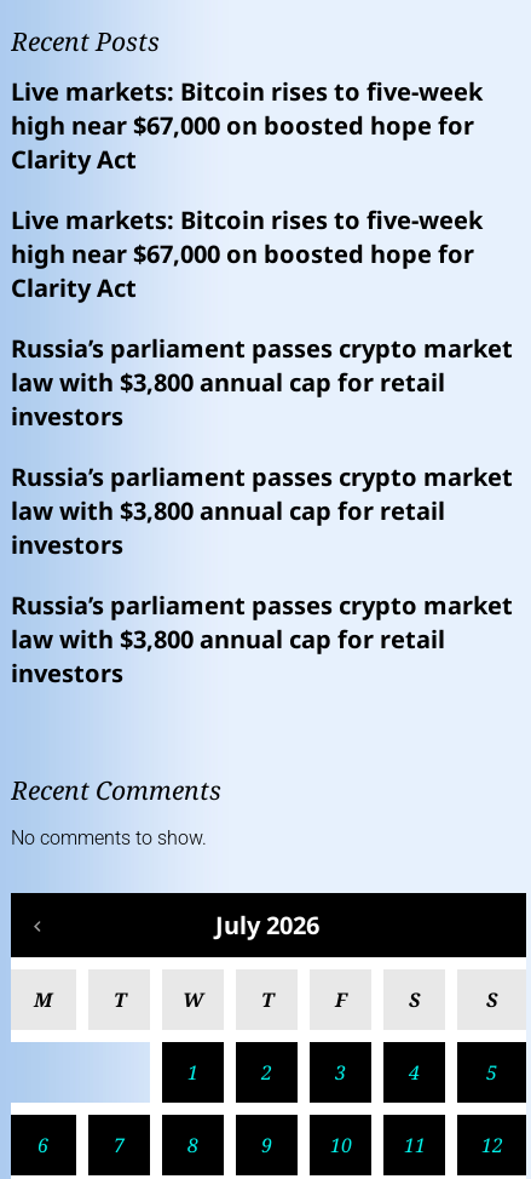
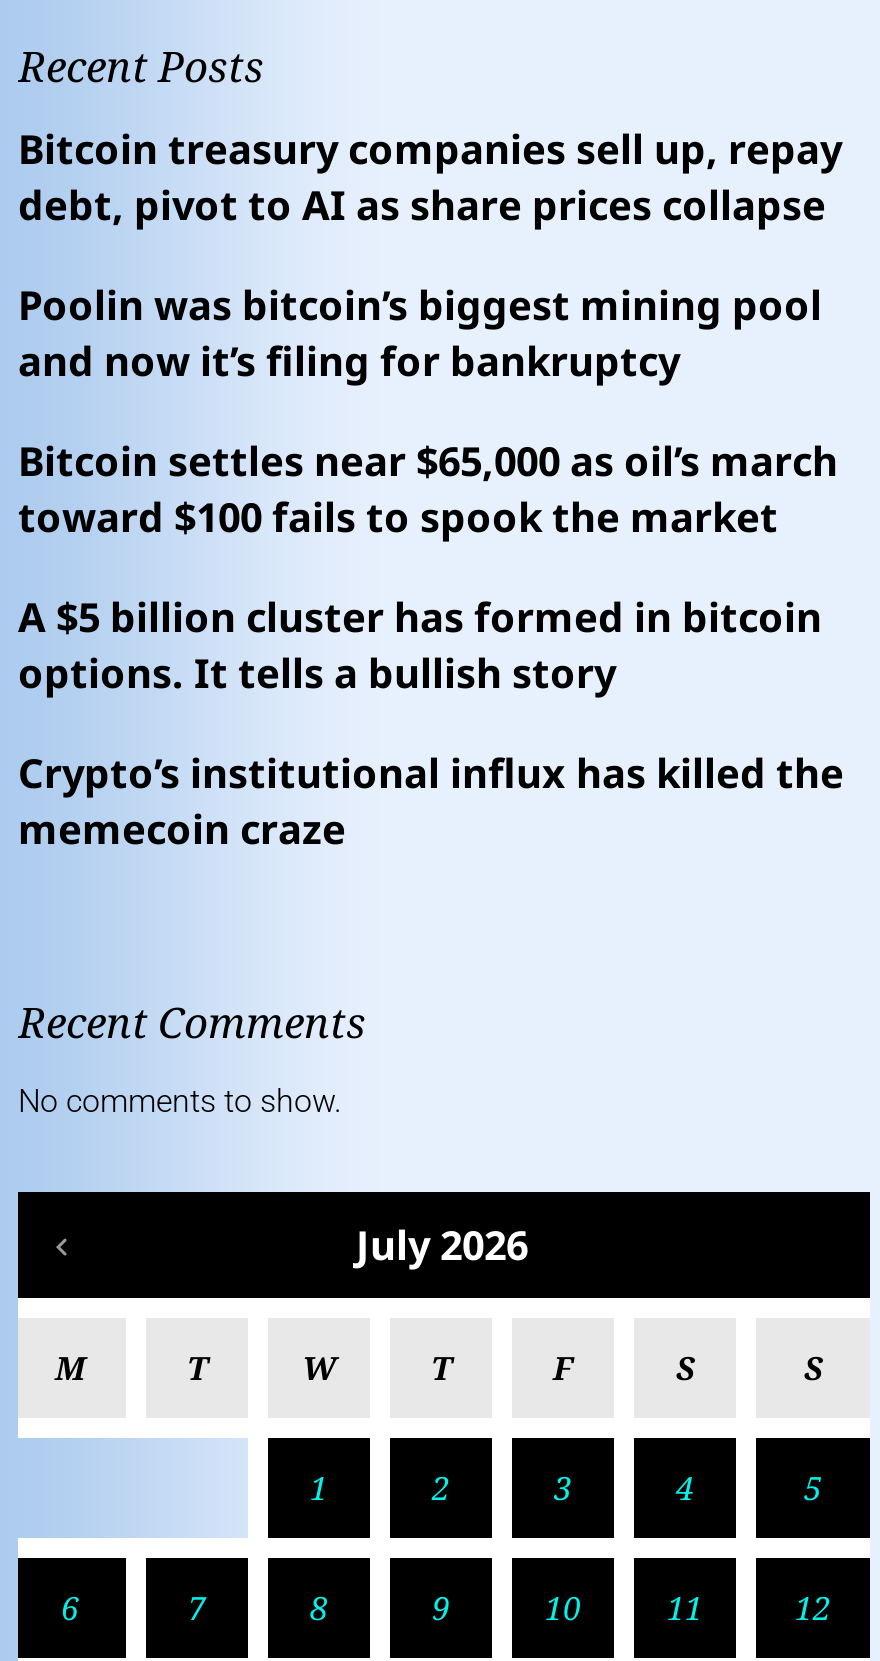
[11,75,483,175] Live markets: Bitcoin rises to five-week | high near $67,000 on boosted hope for | Clarity Act -> [18,122,842,232] Bitcoin treasury companies sell up, repay | debt, pivot to AI as share prices collapse
[11,203,483,304] Live markets: Bitcoin rises to five-week | high near $67,000 on boosted hope for | Clarity Act -> [18,278,822,388] Poolin was bitcoin’s biggest mining pool | and now it’s filing for bankruptcy
[11,332,513,432] Russia’s parliament passes crypto market | law with $3,800 annual cap for retail | investors -> [18,434,838,544] Bitcoin settles near $65,000 as oil’s march | toward $100 fails to spook the market
[11,460,513,561] Russia’s parliament passes crypto market | law with $3,800 annual cap for retail | investors -> [18,590,822,700] A $5 billion cluster has formed in bitcoin | options. It tells a bullish story
[11,589,513,689] Russia’s parliament passes crypto market | law with $3,800 annual cap for retail | investors -> [18,746,844,856] Crypto’s institutional influx has killed the | memecoin craze

